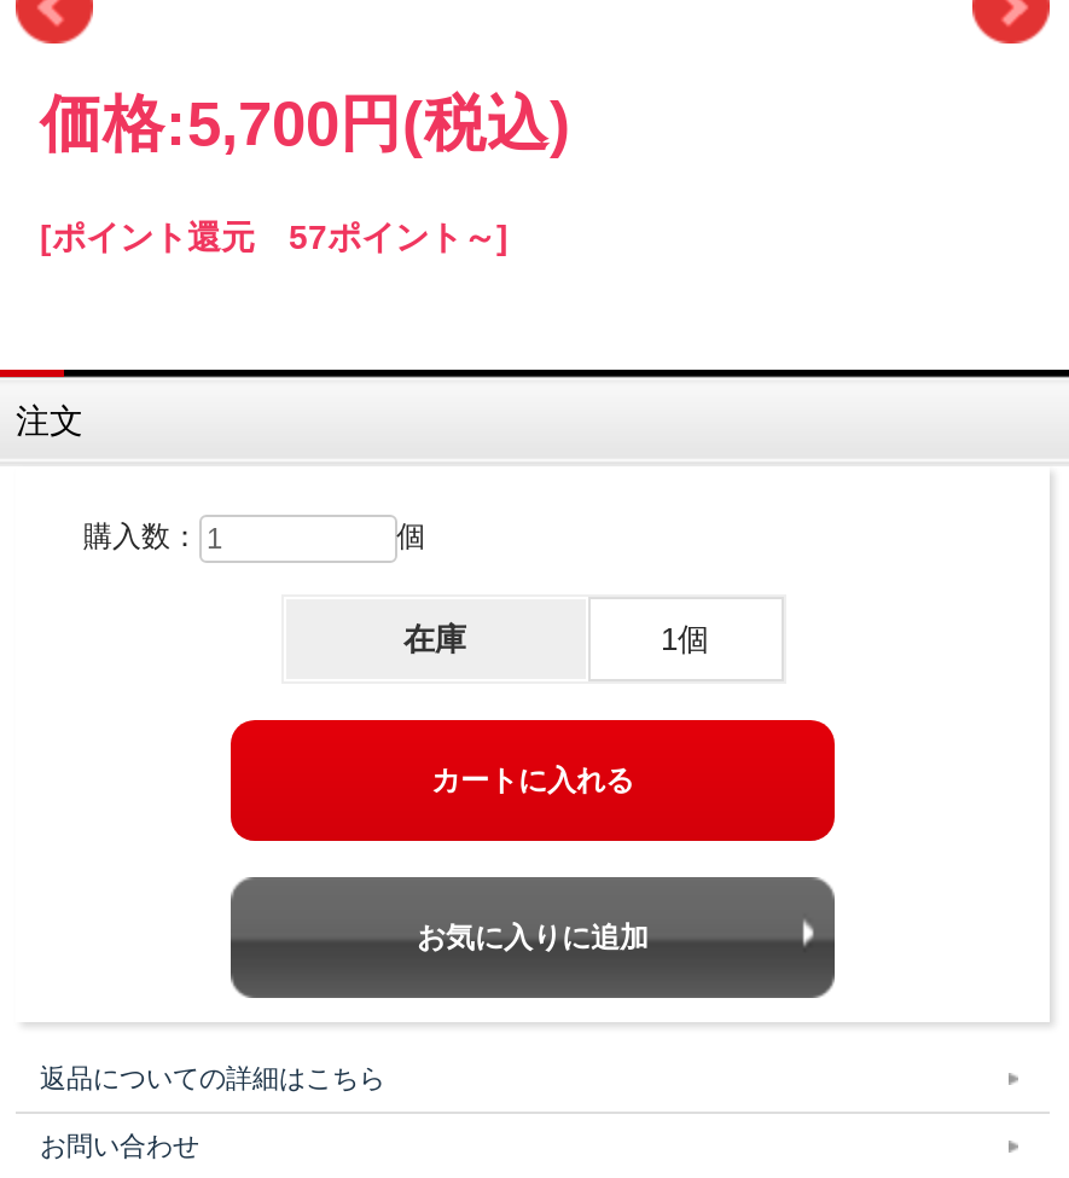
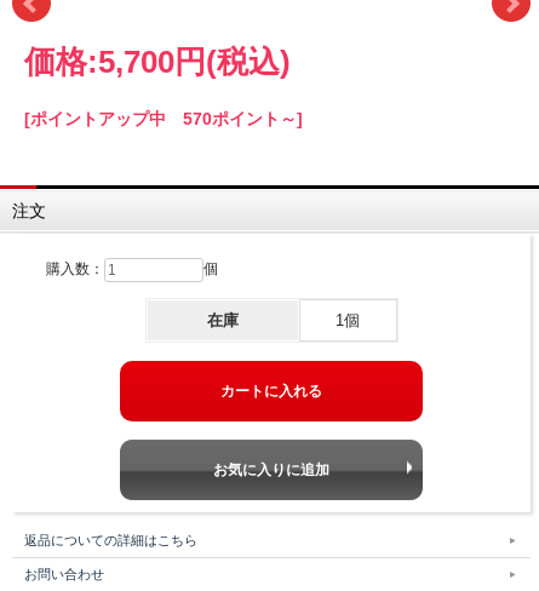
[40,218,509,256] [ポイント還元 57ポイント～] -> [24,109,303,128] [ポイントアップ中 570ポイント～]

